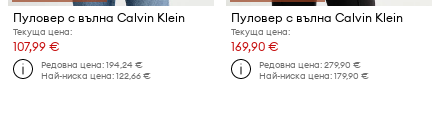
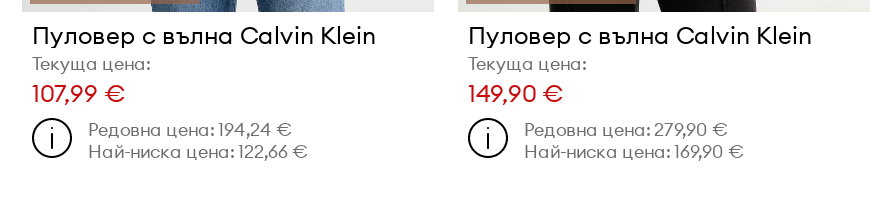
[231,39,279,54] 169,90 € -> [468,78,564,108] 149,90 €
[259,70,369,81] Най-ниска цена: 179,90 € -> [524,141,744,163] Най-ниска цена: 169,90 €

